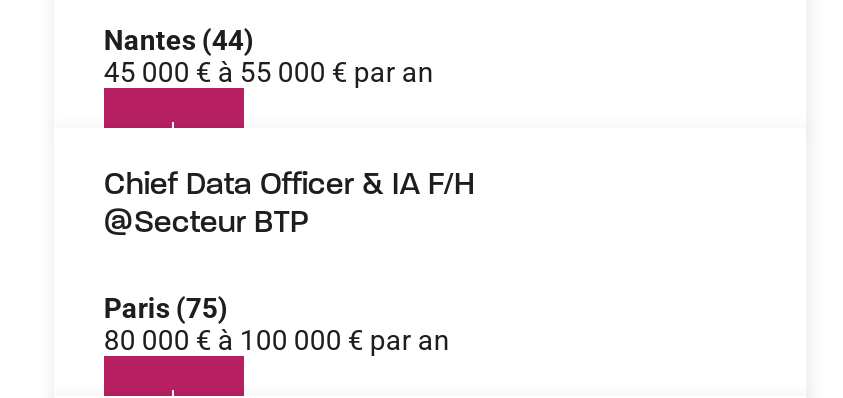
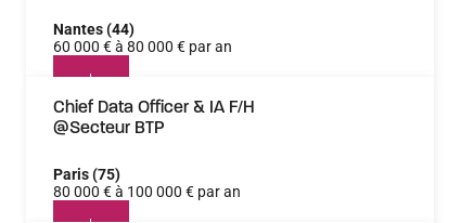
[104,56,434,88] 45 000 € à 55 000 € par an -> [53,38,232,55] 60 000 € à 80 000 € par an

